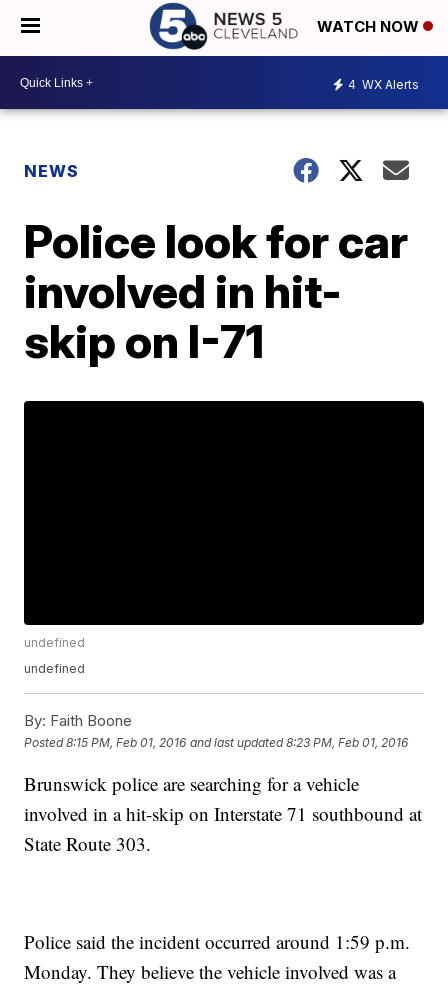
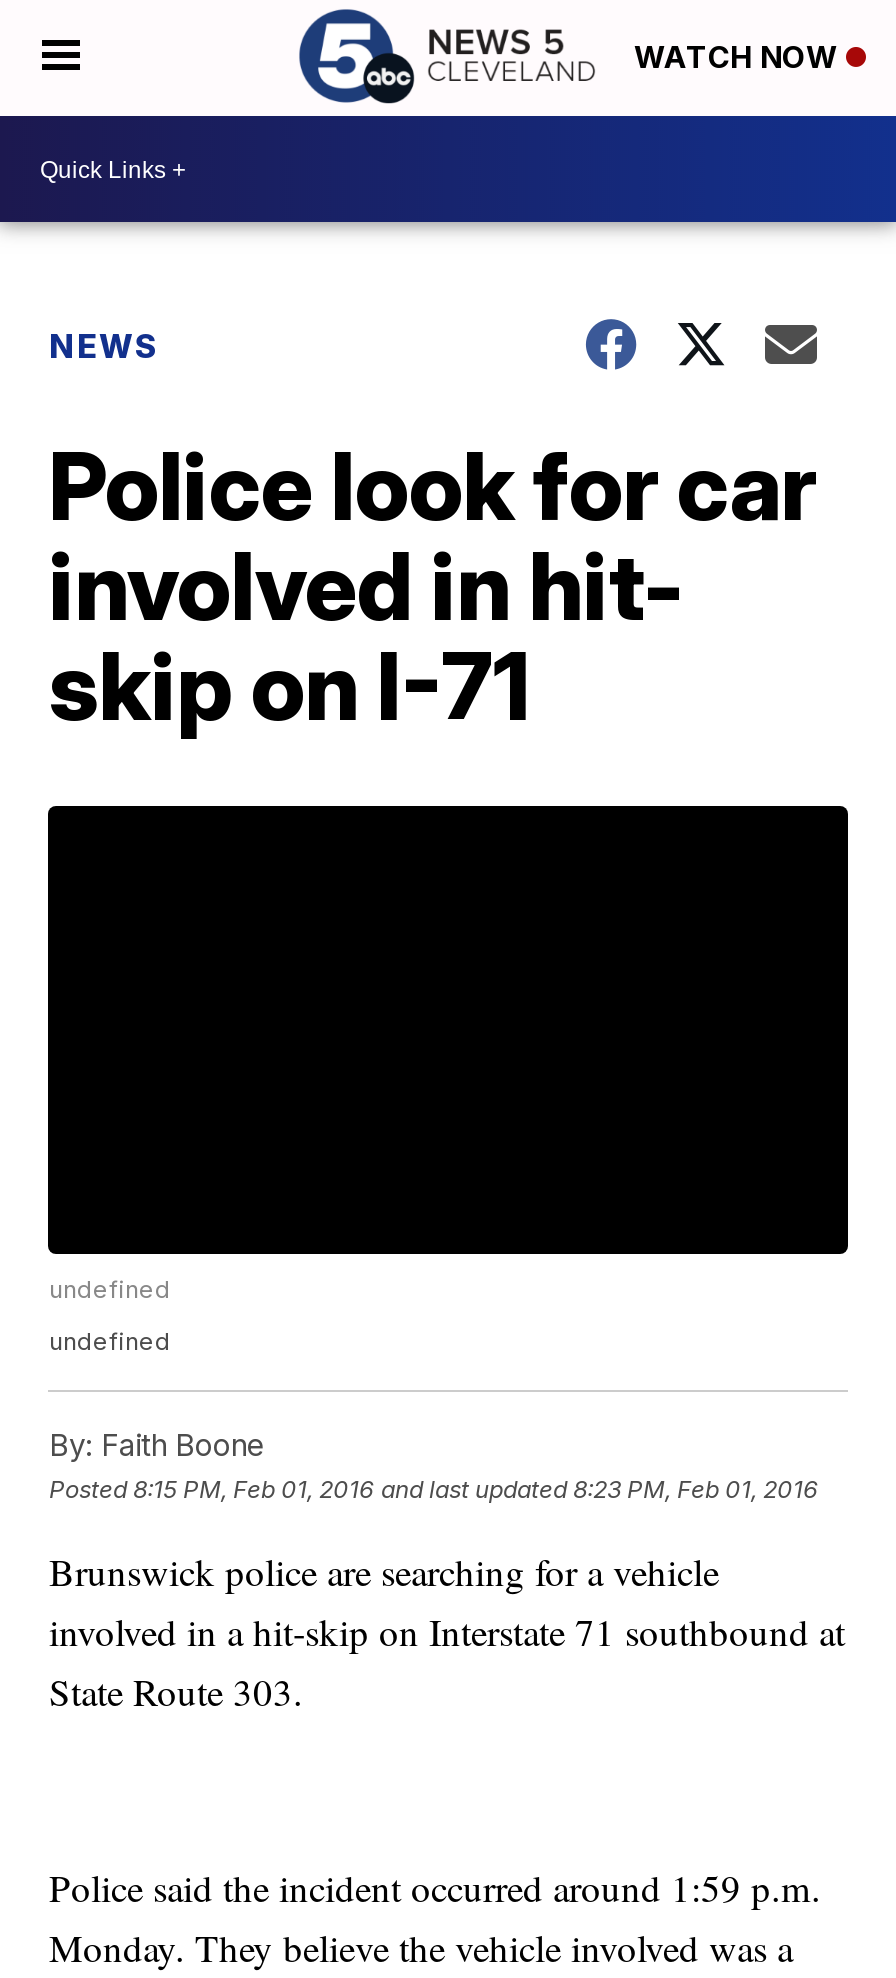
[348,76,419,91] 4 WX Alerts -> none

